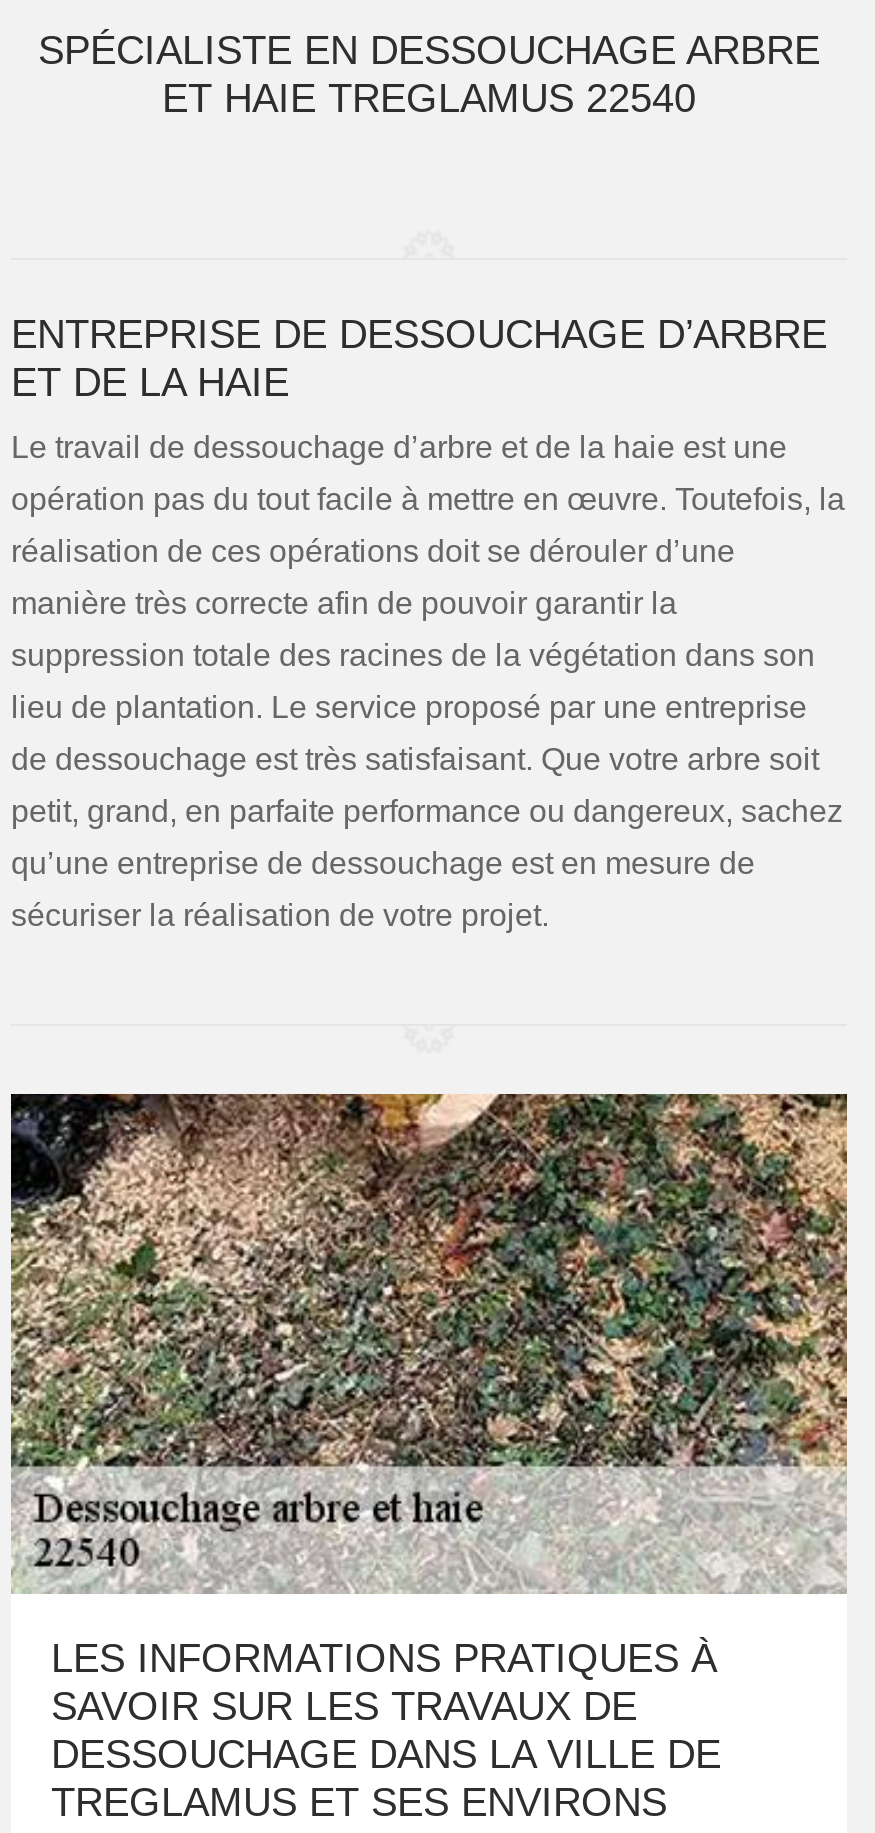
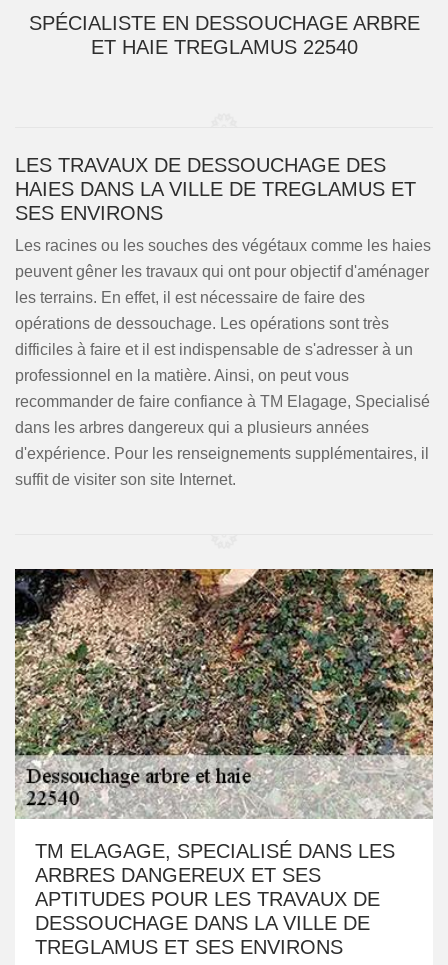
[11,312,827,404] ENTREPRISE DE DESSOUCHAGE D’ARBRE | ET DE LA HAIE -> [15,154,416,224] LES TRAVAUX DE DESSOUCHAGE DES | HAIES DANS LA VILLE DE TREGLAMUS ET | SES ENVIRONS
[11,430,787,464] Le travail de dessouchage d’arbre et de la haie est une -> [15,237,431,254] Les racines ou les souches des végétaux comme les haies
[11,482,845,516] opération pas du tout facile à mettre en œuvre. Toutefois, la -> [15,263,429,280] peuvent gêner les travaux qui ont pour objectif d'aménager
[11,534,735,568] réalisation de ces opérations doit se dérouler d’une -> [15,289,365,306] les terrains. En effet, il est nécessaire de faire des
[11,586,677,620] manière très correcte afin de pouvoir garantir la -> [15,315,389,332] opérations de dessouchage. Les opérations sont très
[11,638,815,672] suppression totale des racines de la végétation dans son -> [15,341,413,358] difficiles à faire et il est indispensable de s'adresser à un
[11,690,807,724] lieu de plantation. Le service proposé par une entreprise -> [15,367,349,384] professionnel en la matière. Ainsi, on peut vous
[11,742,819,776] de dessouchage est très satisfaisant. Que votre arbre soit -> [15,393,430,410] recommander de faire confiance à TM Elagage, Specialisé
[11,794,843,828] petit, grand, en parfaite performance ou dangereux, sachez -> [15,419,369,436] dans les arbres dangereux qui a plusieurs années
[11,846,755,880] qu’une entreprise de dessouchage est en mesure de -> [15,445,429,462] d'expérience. Pour les renseignements supplémentaires, il
[11,898,549,932] sécuriser la réalisation de votre projet. -> [15,471,236,488] suffit de visiter son site Internet.
moved [11,1092,849,1596] -> [15,568,434,820]: [image]
[51,1636,717,1728] LES INFORMATIONS PRATIQUES À | SAVOIR SUR LES TRAVAUX DE -> [35,840,395,910] TM ELAGAGE, SPECIALISÉ DANS LES | ARBRES DANGEREUX ET SES | APTITUDES POUR LES TRAVAUX DE

